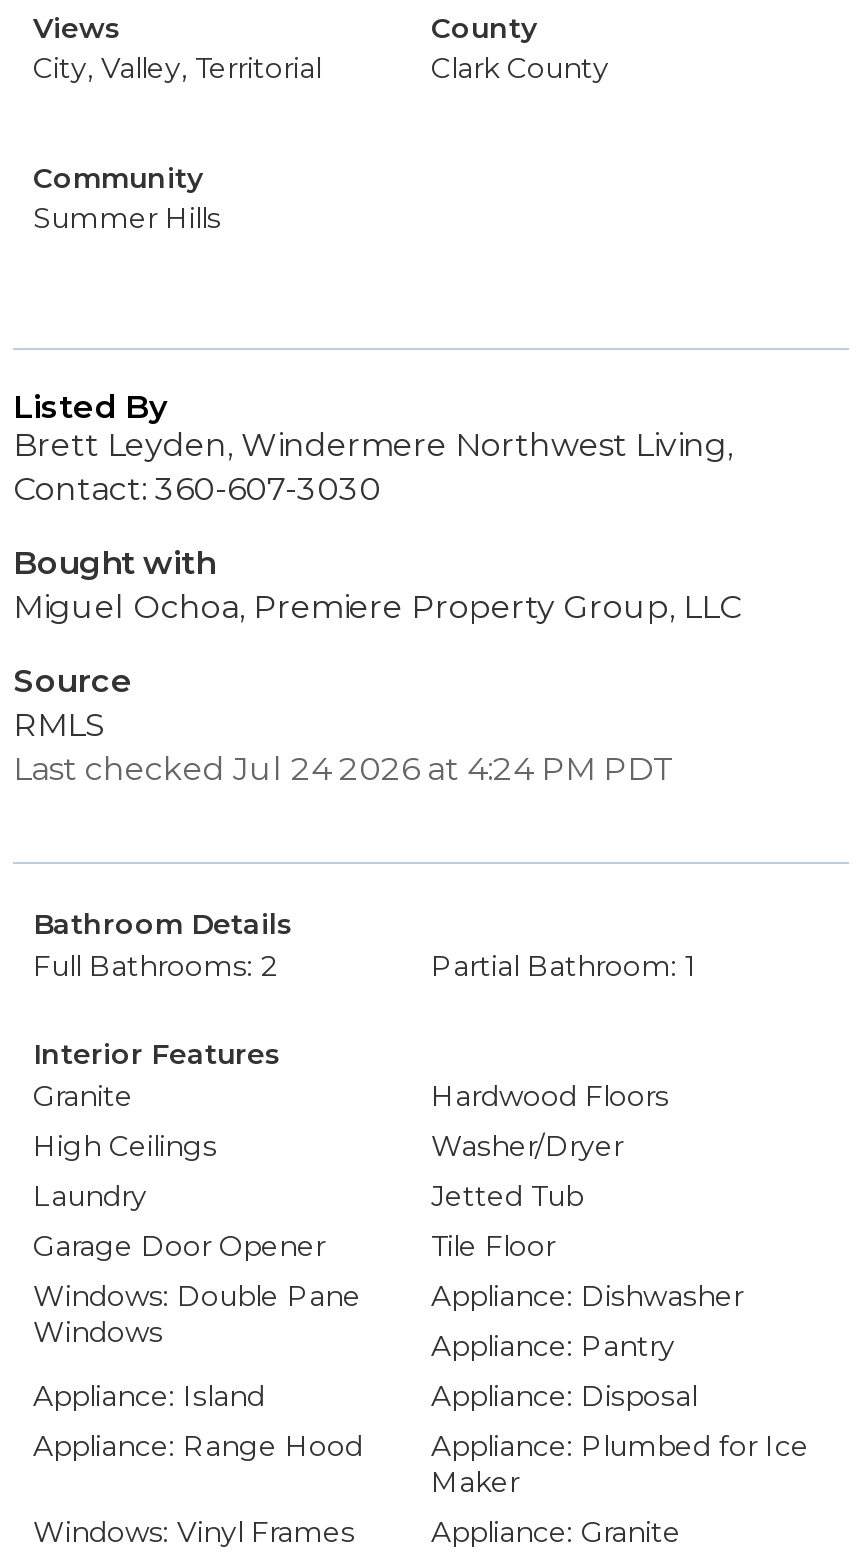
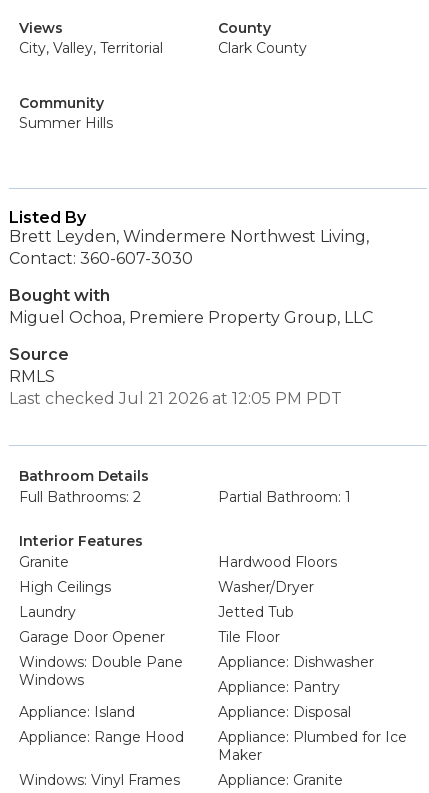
[13,750,675,788] Last checked Jul 24 2026 at 4:24 PM PDT -> [9,389,342,408] Last checked Jul 21 2026 at 12:05 PM PDT

